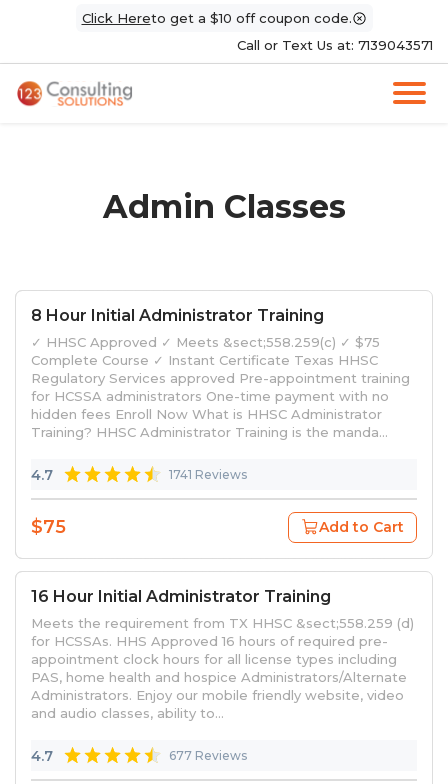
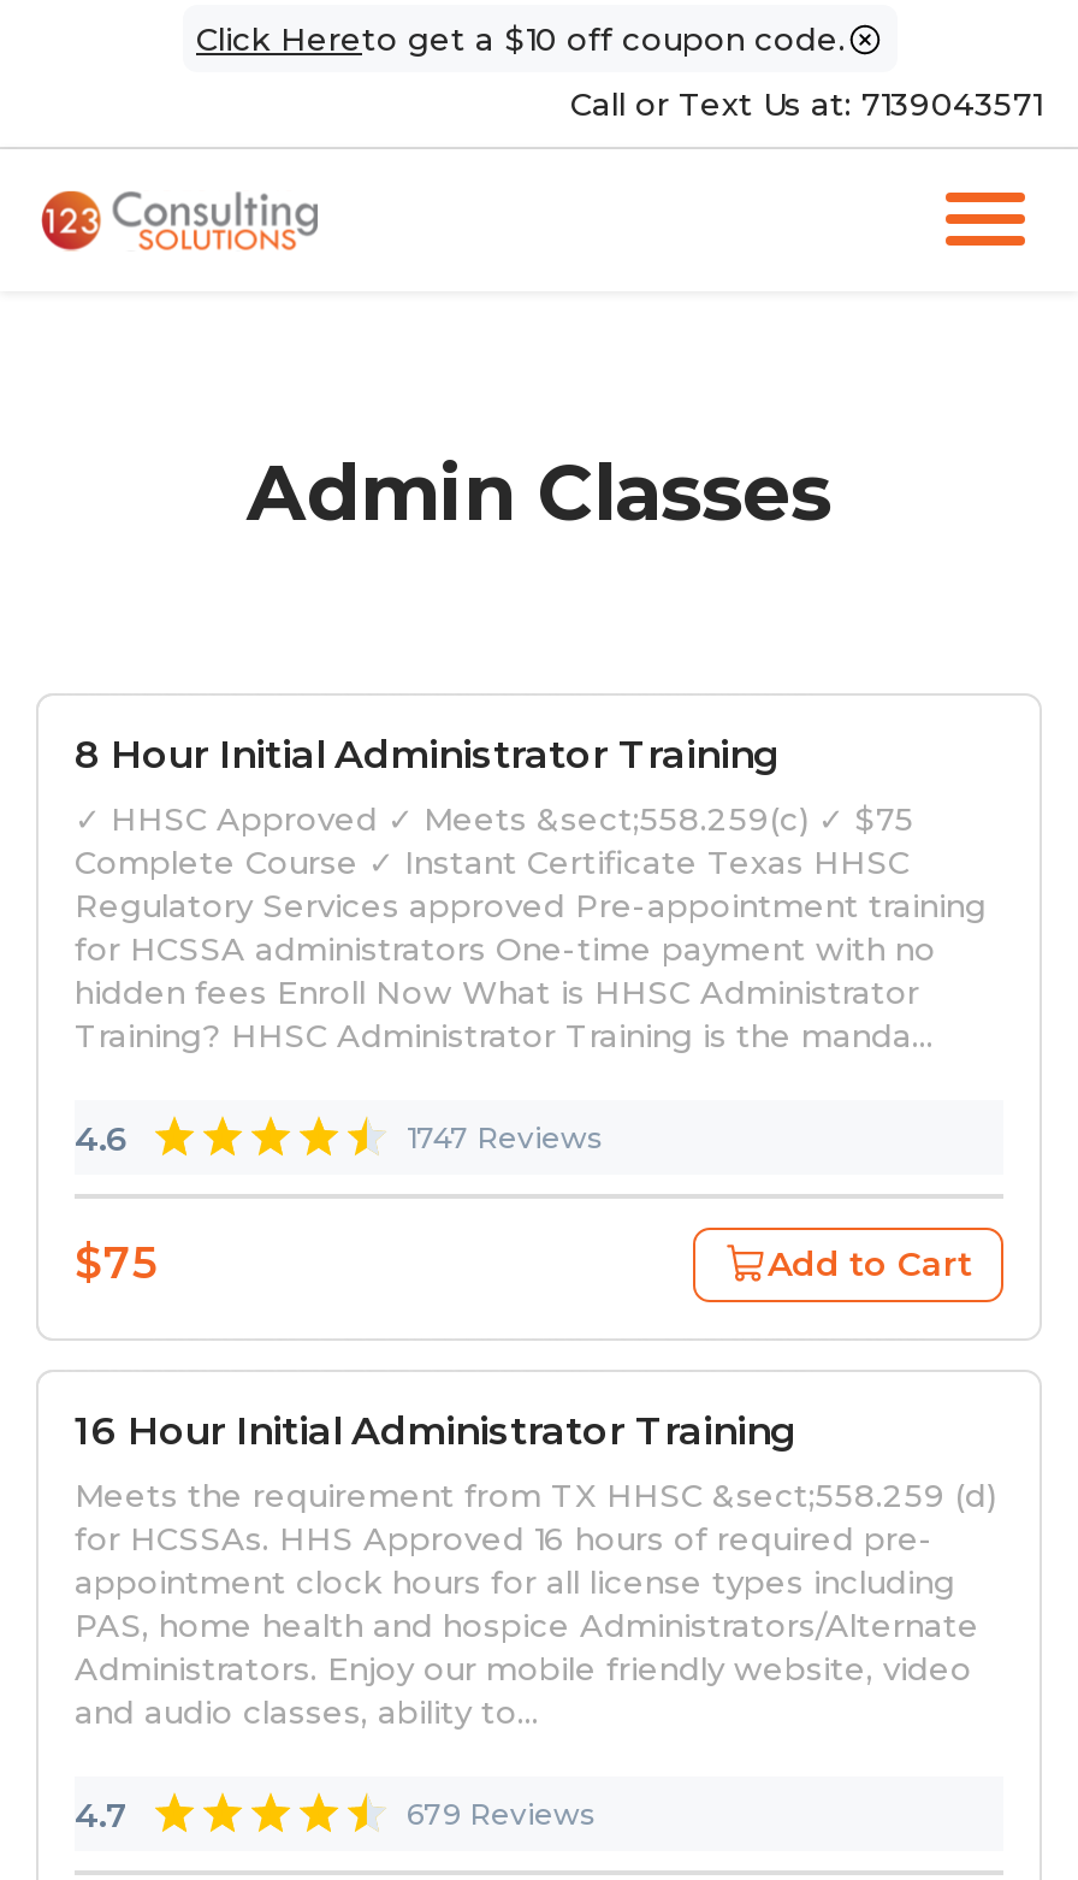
[31,466,53,484] 4.7 -> [75,1117,128,1160] 4.6
[169,467,247,482] 1741 Reviews -> [407,1119,602,1155] 1747 Reviews
[169,748,247,763] 677 Reviews -> [407,1797,594,1833] 679 Reviews

